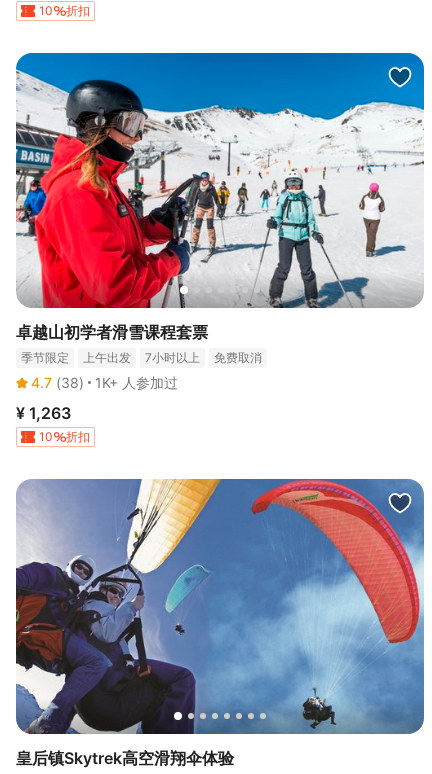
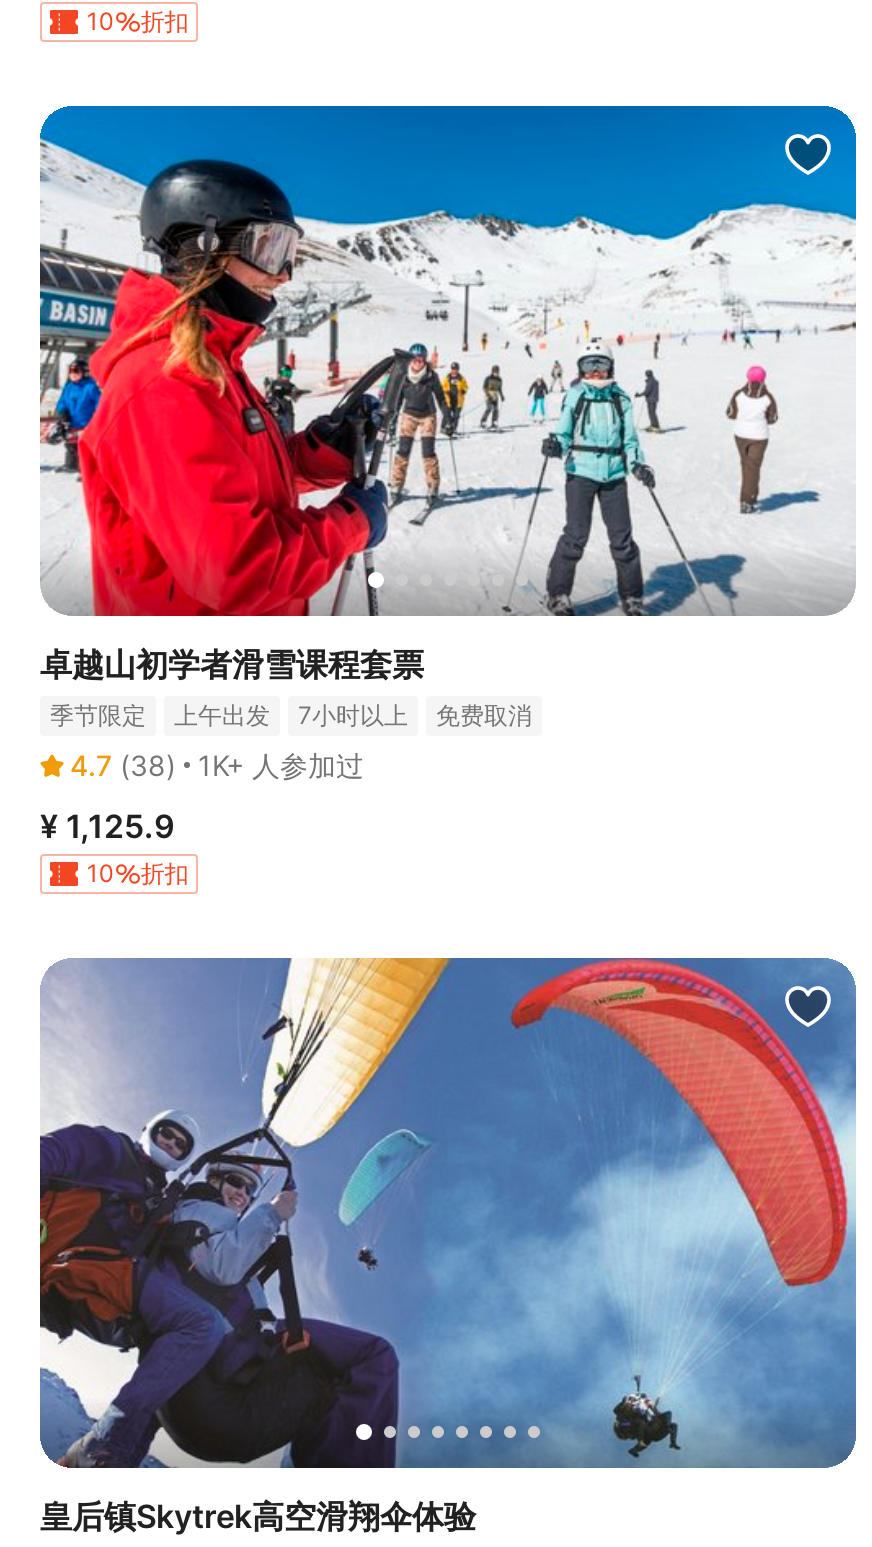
[16,403,71,423] ¥ 1,263 -> [40,806,174,846] ¥ 1,125.9

